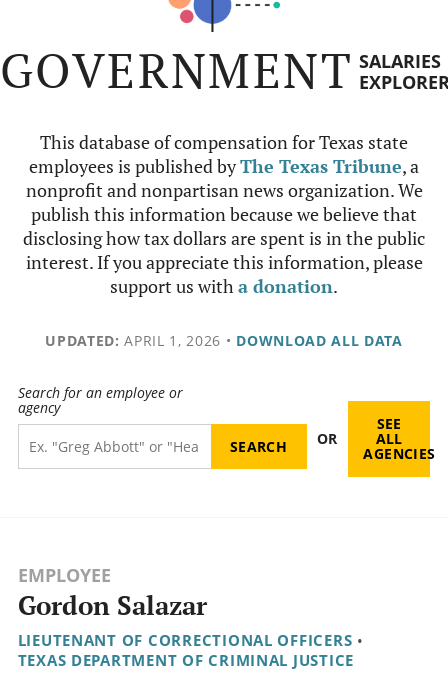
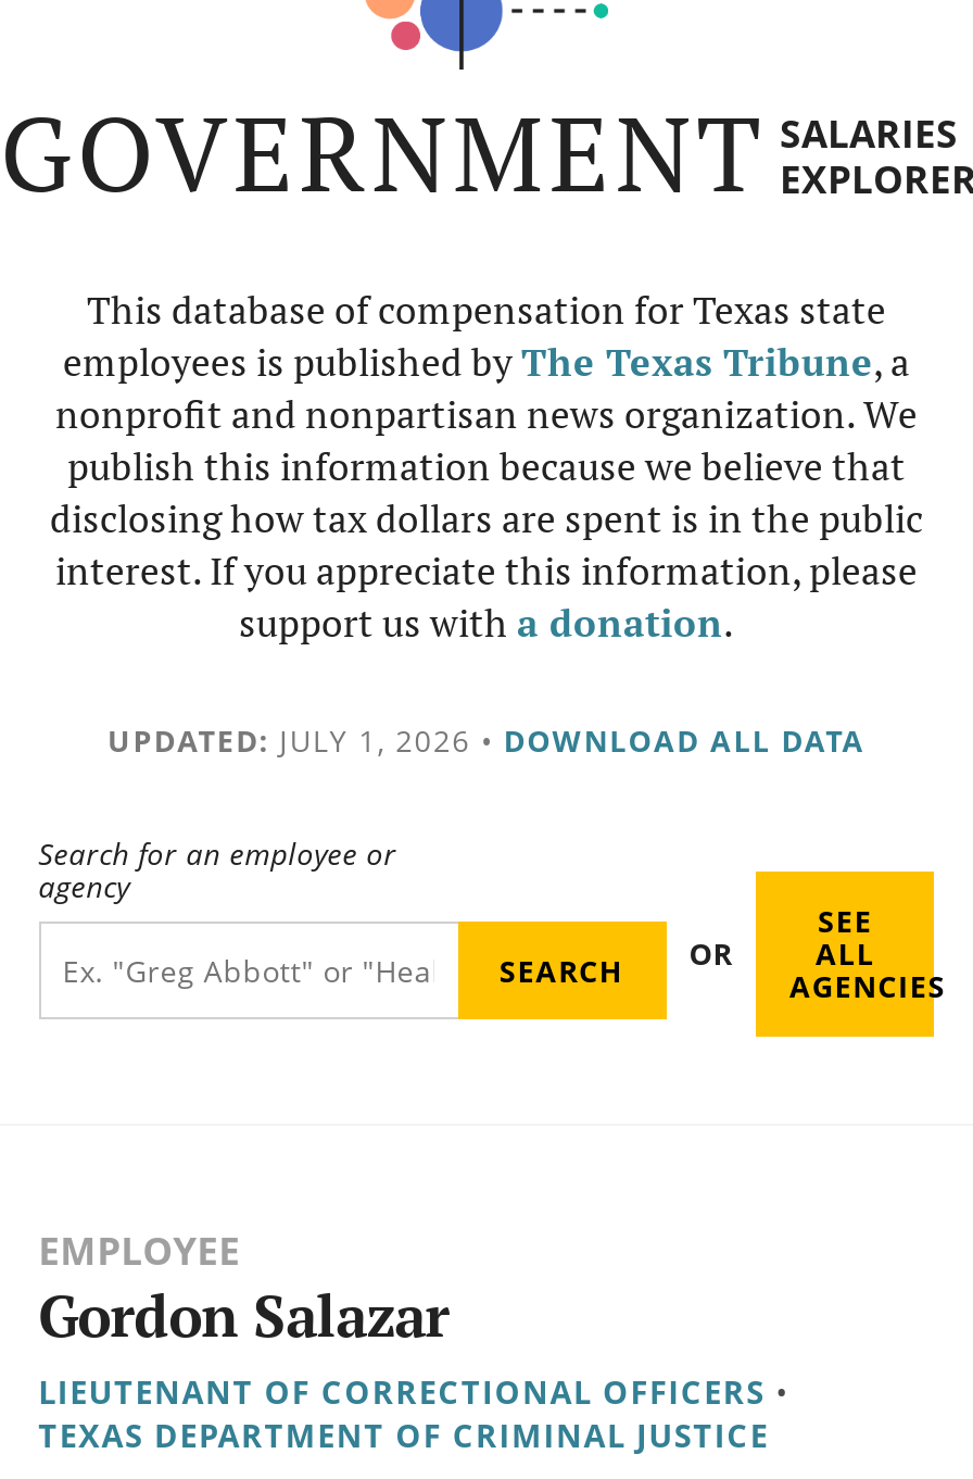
[45,331,403,350] UPDATED: APRIL 1, 2026 • DOWNLOAD ALL DATA -> [108,719,865,761] UPDATED: JULY 1, 2026 • DOWNLOAD ALL DATA

